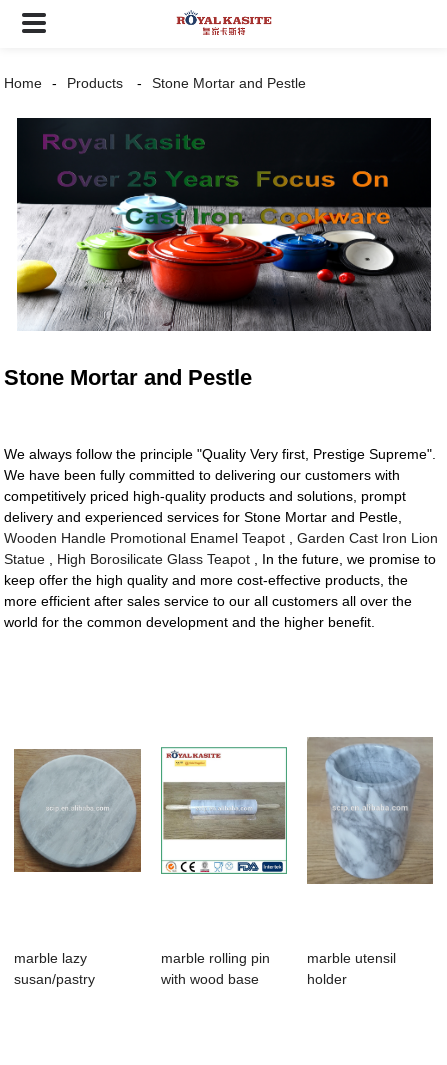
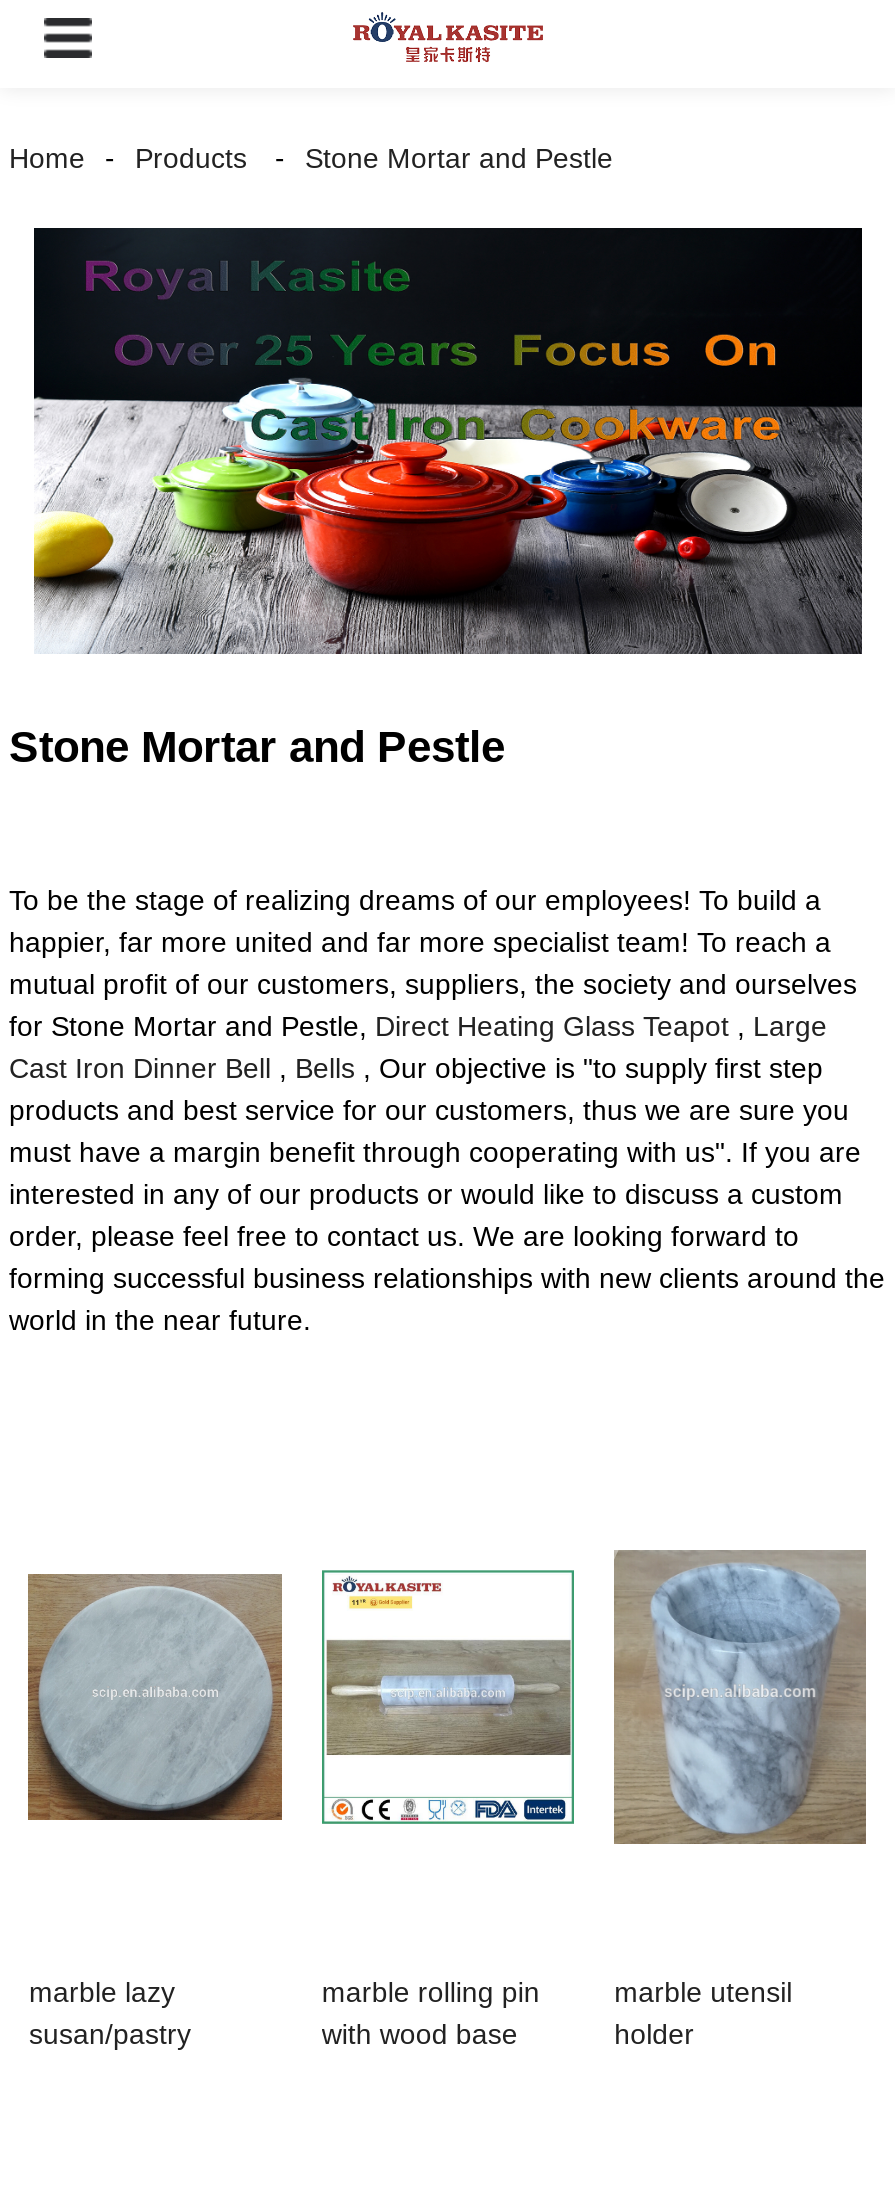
[4,446,438,630] We always follow the principle "Quality Very first, Prestige Supreme". | We have been fully committed to delivering our customers with | competitively priced high-quality products and solutions, prompt | delivery and experienced services for Stone Mortar and Pestle, | Wooden Handle Promotional Enamel Teapot, Garden Cast Iron Lion | Statue, High Borosilicate Glass Teapot, In the future, we promise to | keep offer the high quality and more cost-effective products, the | more efficient after sales service to our all customers all over the | world for the common development and the higher benefit. -> [9,884,885,1336] To be the stage of realizing dreams of our employees! To build a | happier, far more united and far more specialist team! To reach a | mutual profit of our customers, suppliers, the society and ourselves | for Stone Mortar and Pestle, Direct Heating Glass Teapot, Large | Cast Iron Dinner Bell, Bells, Our objective is "to supply first step | products and best service for our customers, thus we are sure you | must have a margin benefit through cooperating with us". If you are | interested in any of our products or would like to discuss a custom | order, please feel free to contact us. We are looking forward to | forming successful business relationships with new clients around the | world in the near future.

